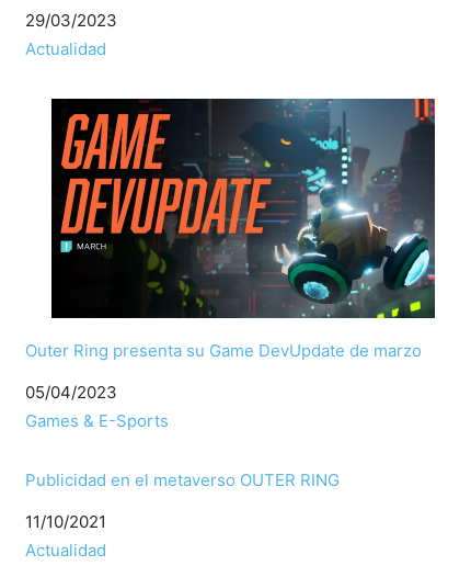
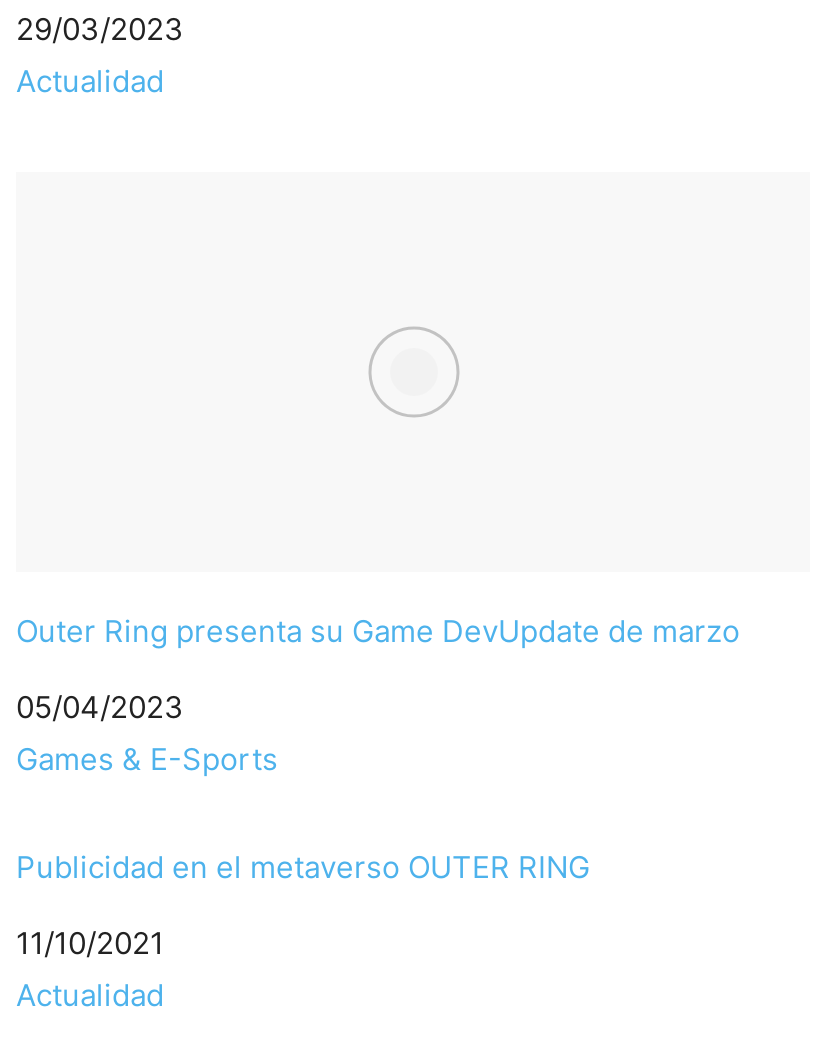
[50,98,436,319] [image] -> none

